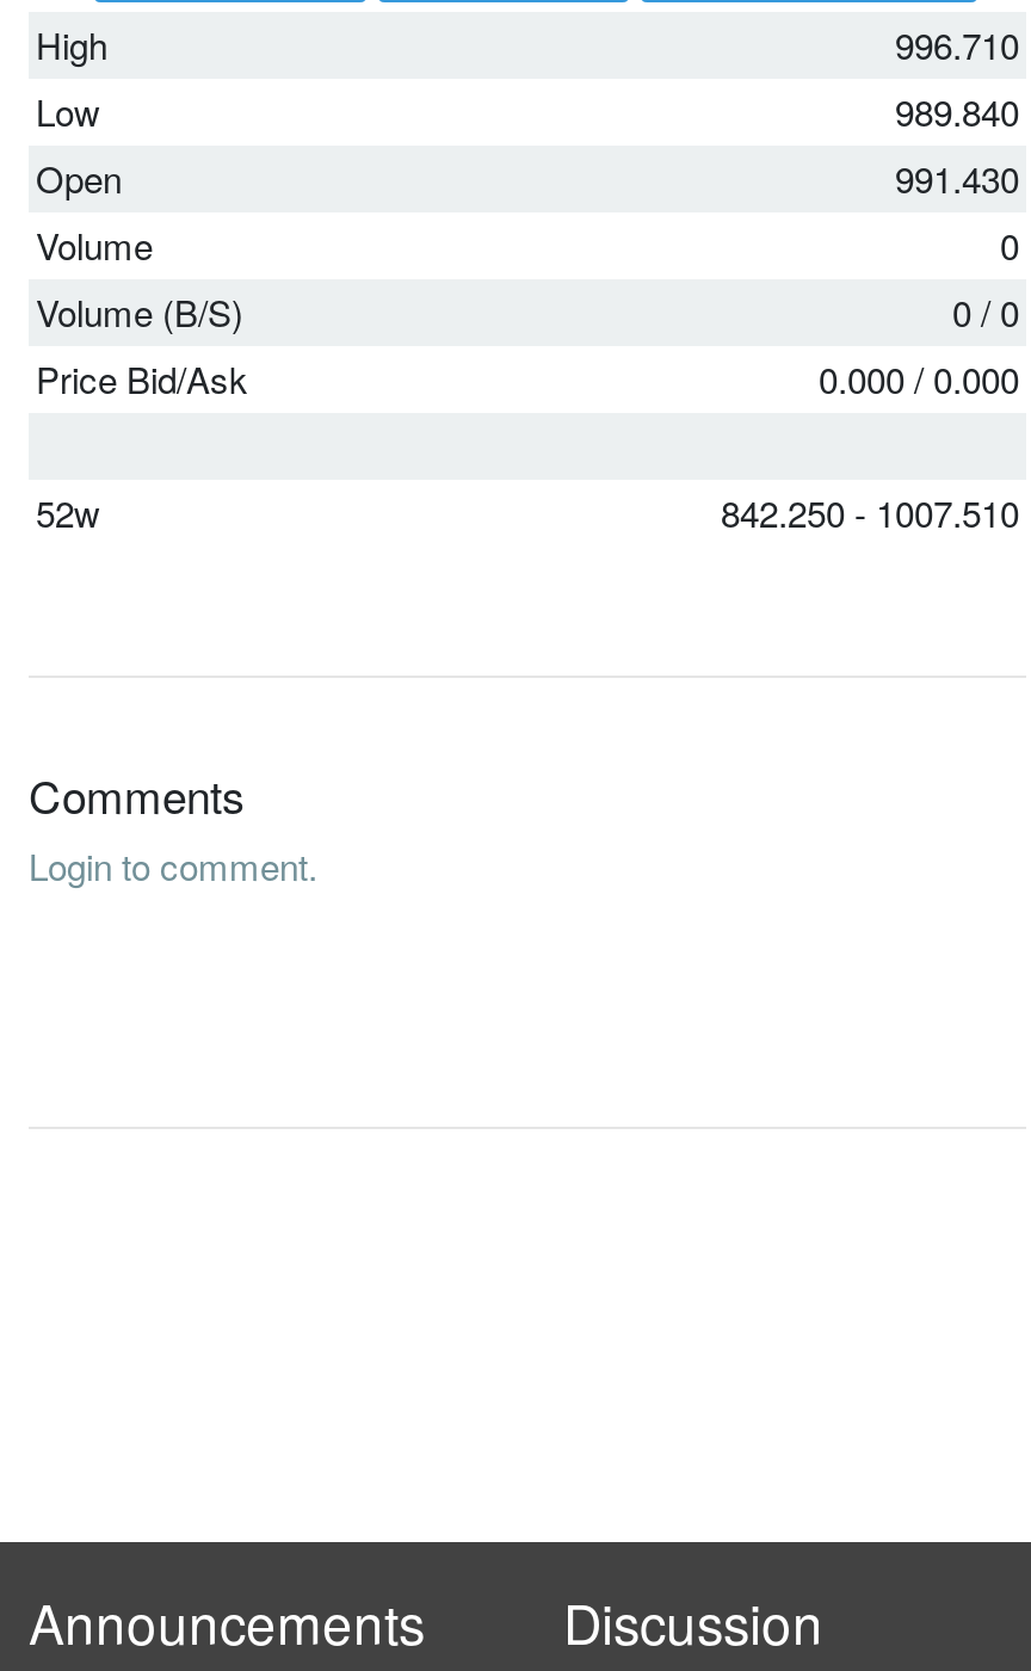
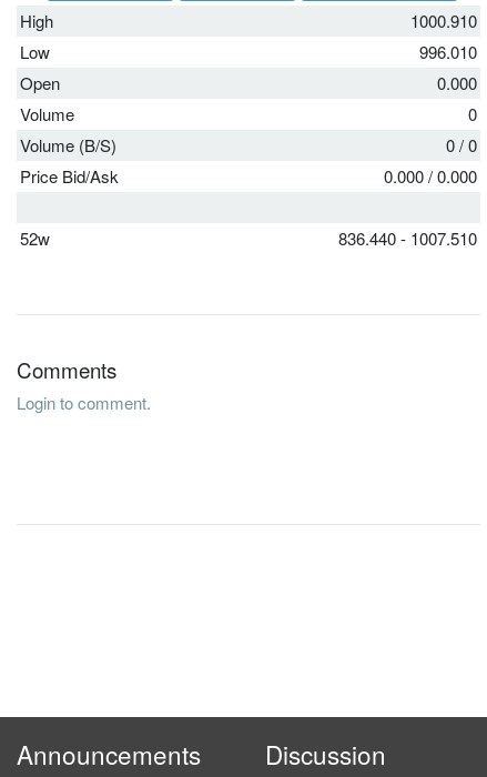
[895,18,1019,69] 996.710 -> [410,9,477,32] 1000.910
[895,85,1019,135] 989.840 -> [419,40,477,63] 996.010
[895,152,1019,202] 991.430 -> [437,71,477,94] 0.000
[721,486,1019,536] 842.250 - 1007.510 -> [338,226,477,249] 836.440 - 1007.510

